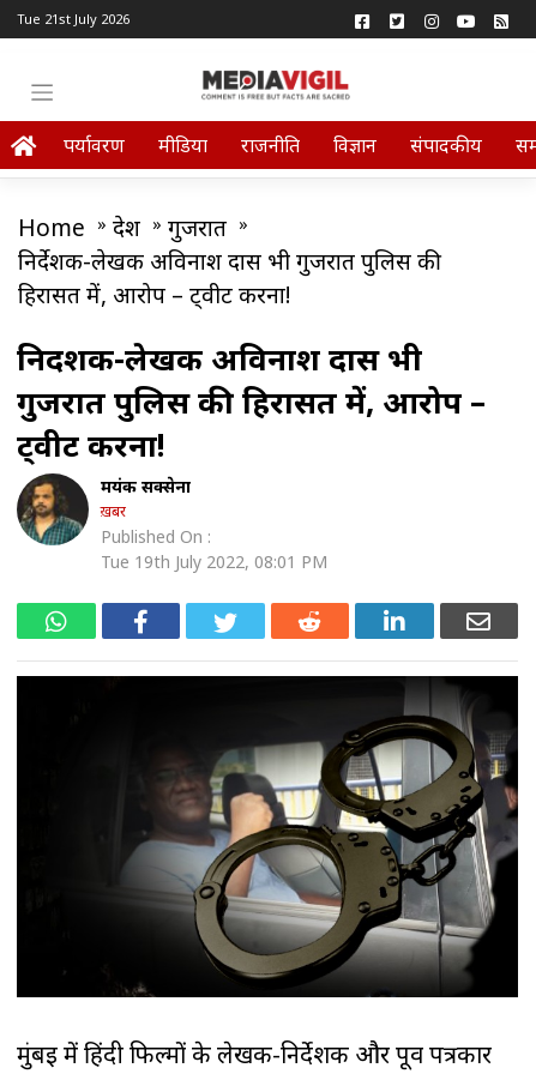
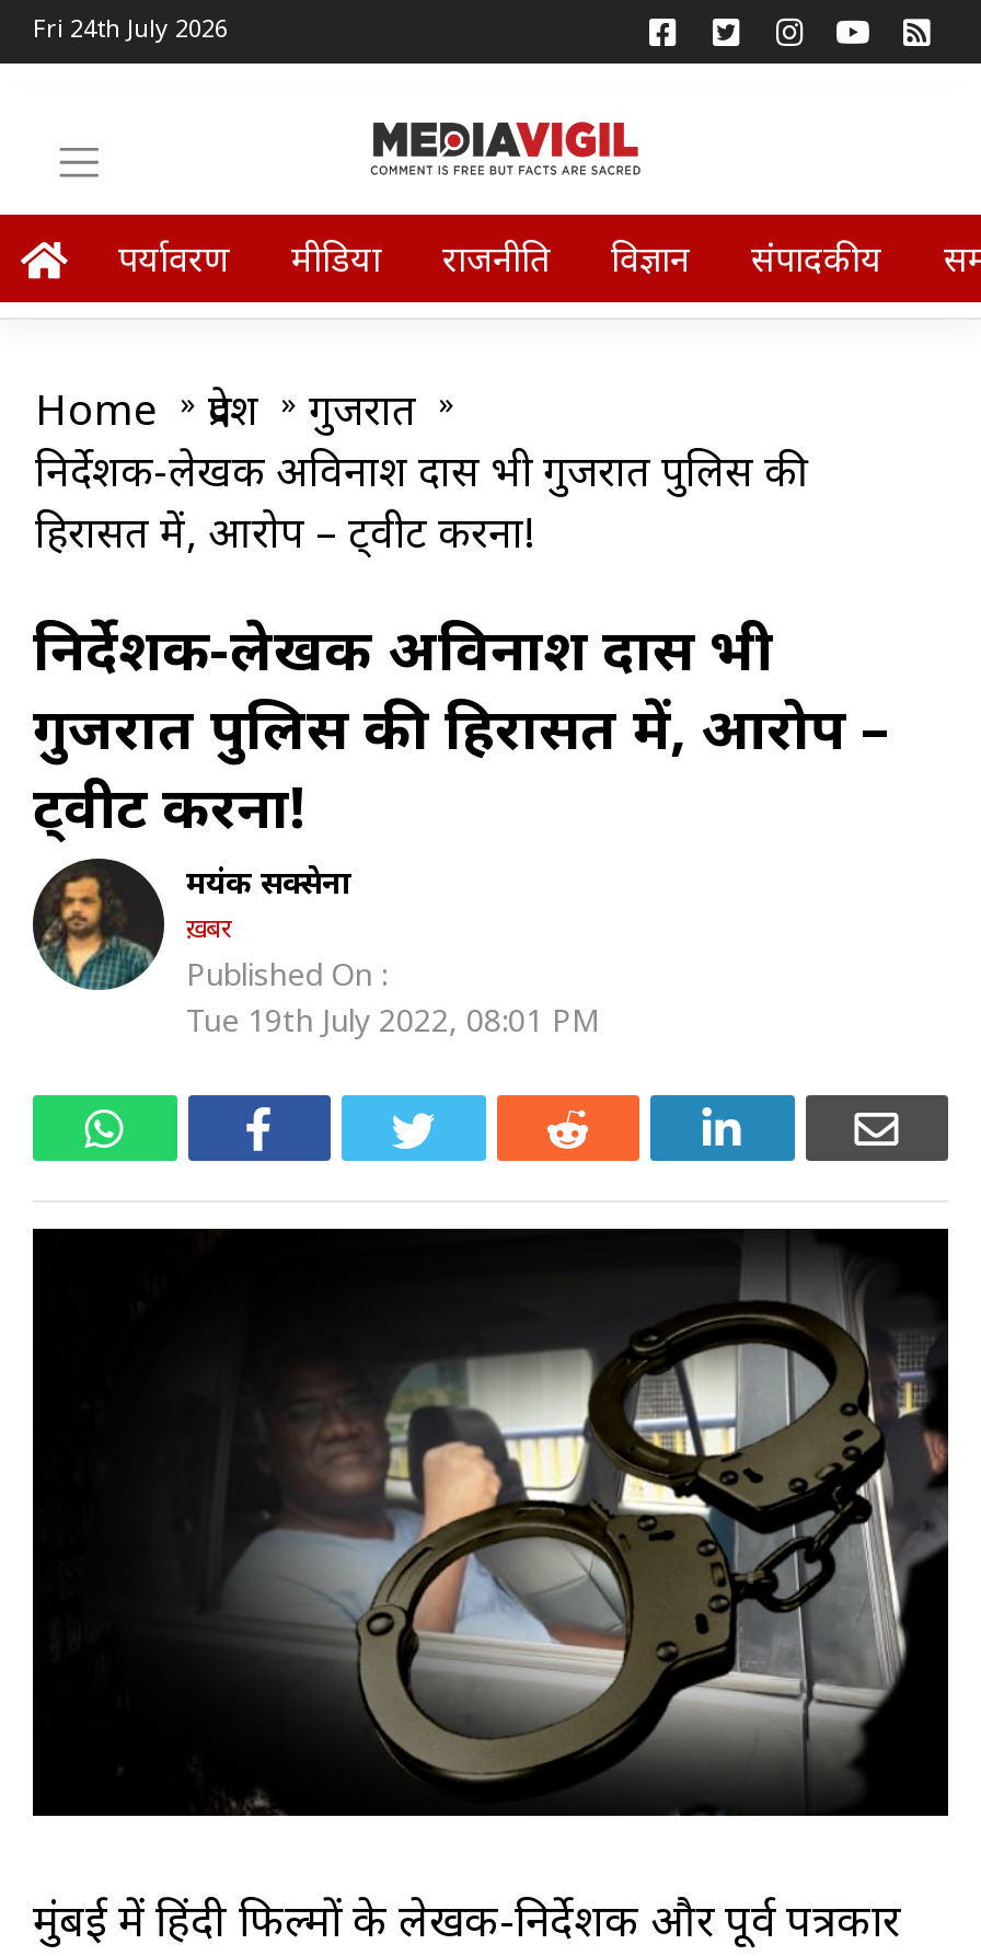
[17,10,130,28] Tue 21st July 2026 -> [33,11,228,44] Fri 24th July 2026

